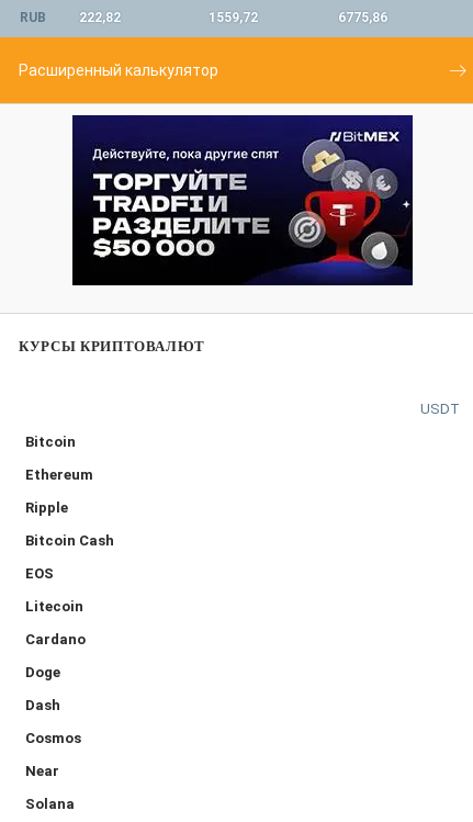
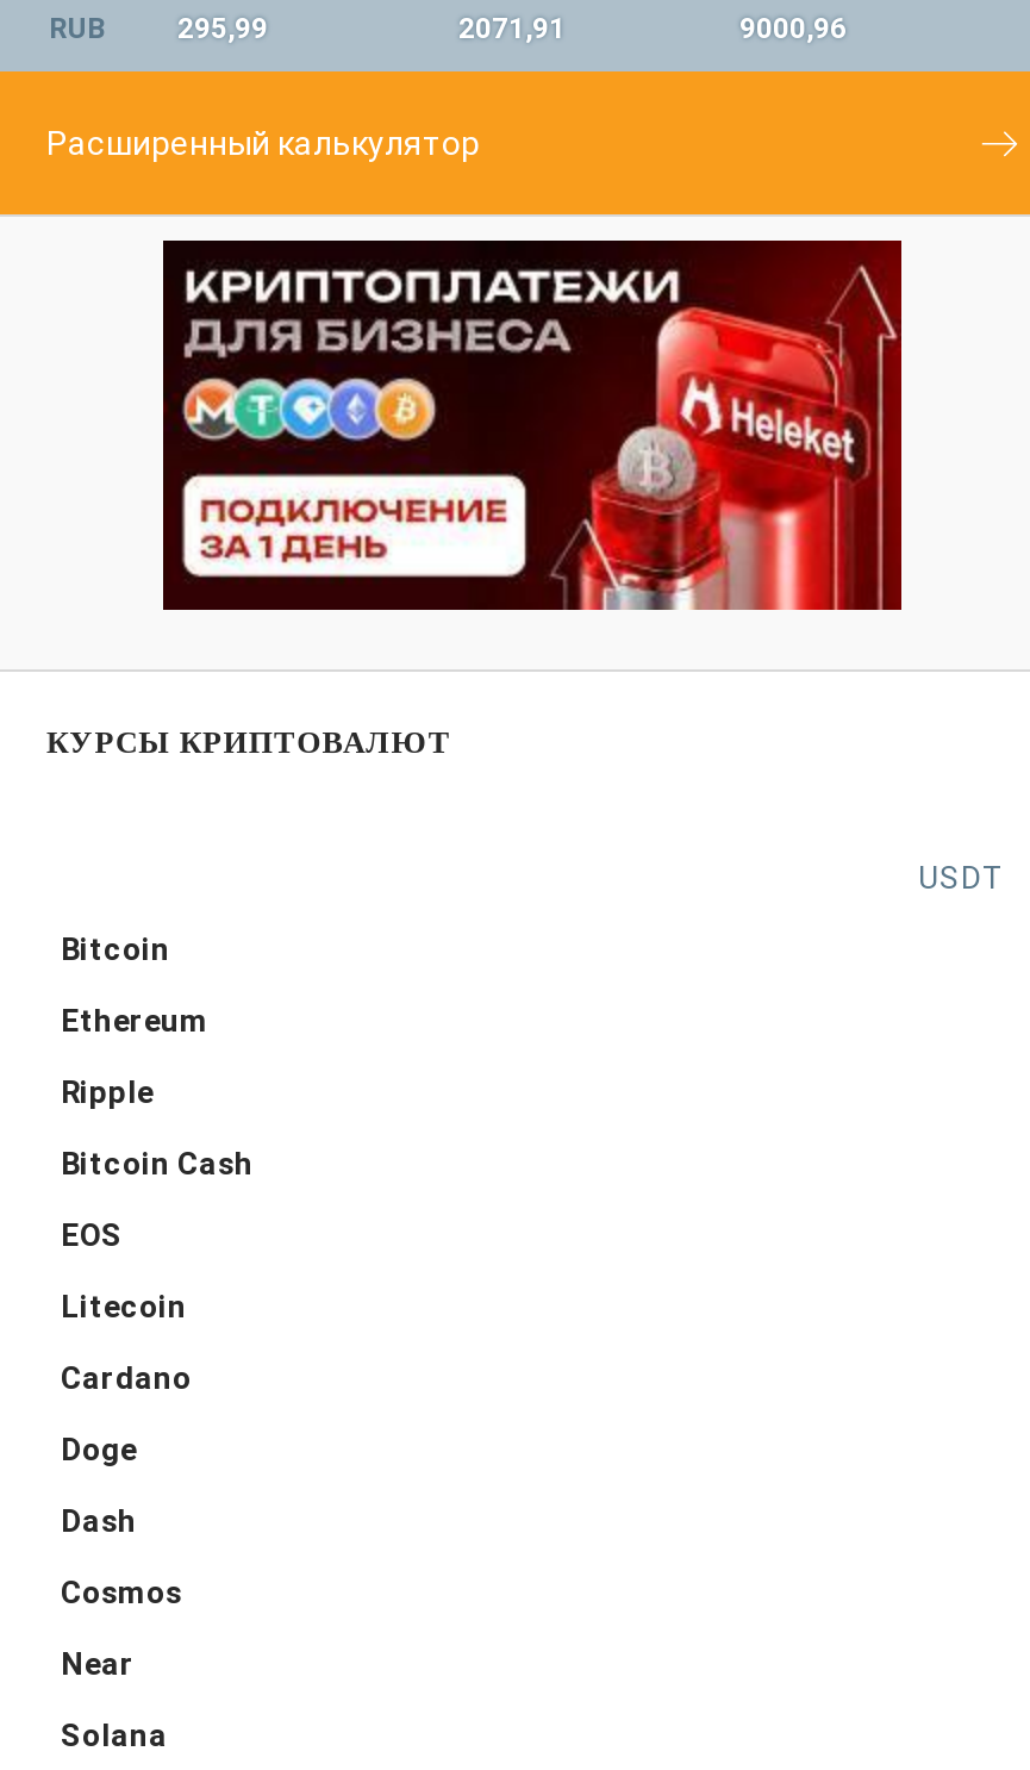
[79,10,121,26] 222,82 -> [177,13,268,46] 295,99
[209,10,258,26] 1559,72 -> [458,13,566,46] 2071,91
[338,10,387,26] 6775,86 -> [739,13,847,46] 9000,96
[72,114,414,286] [image] -> [163,238,904,612] [image]

